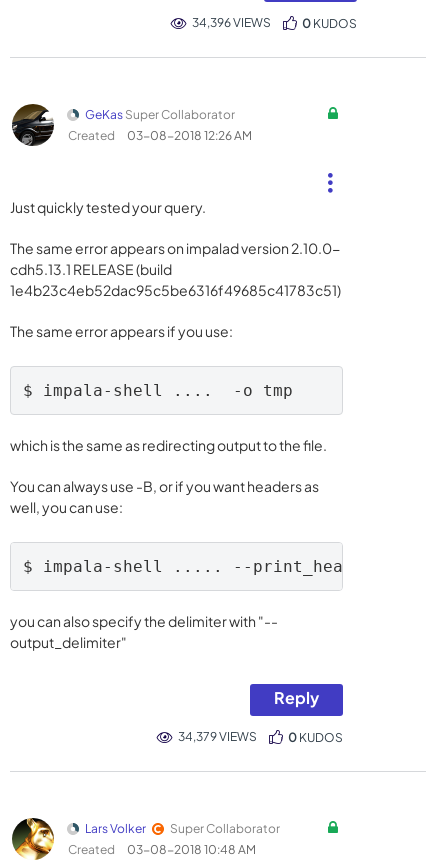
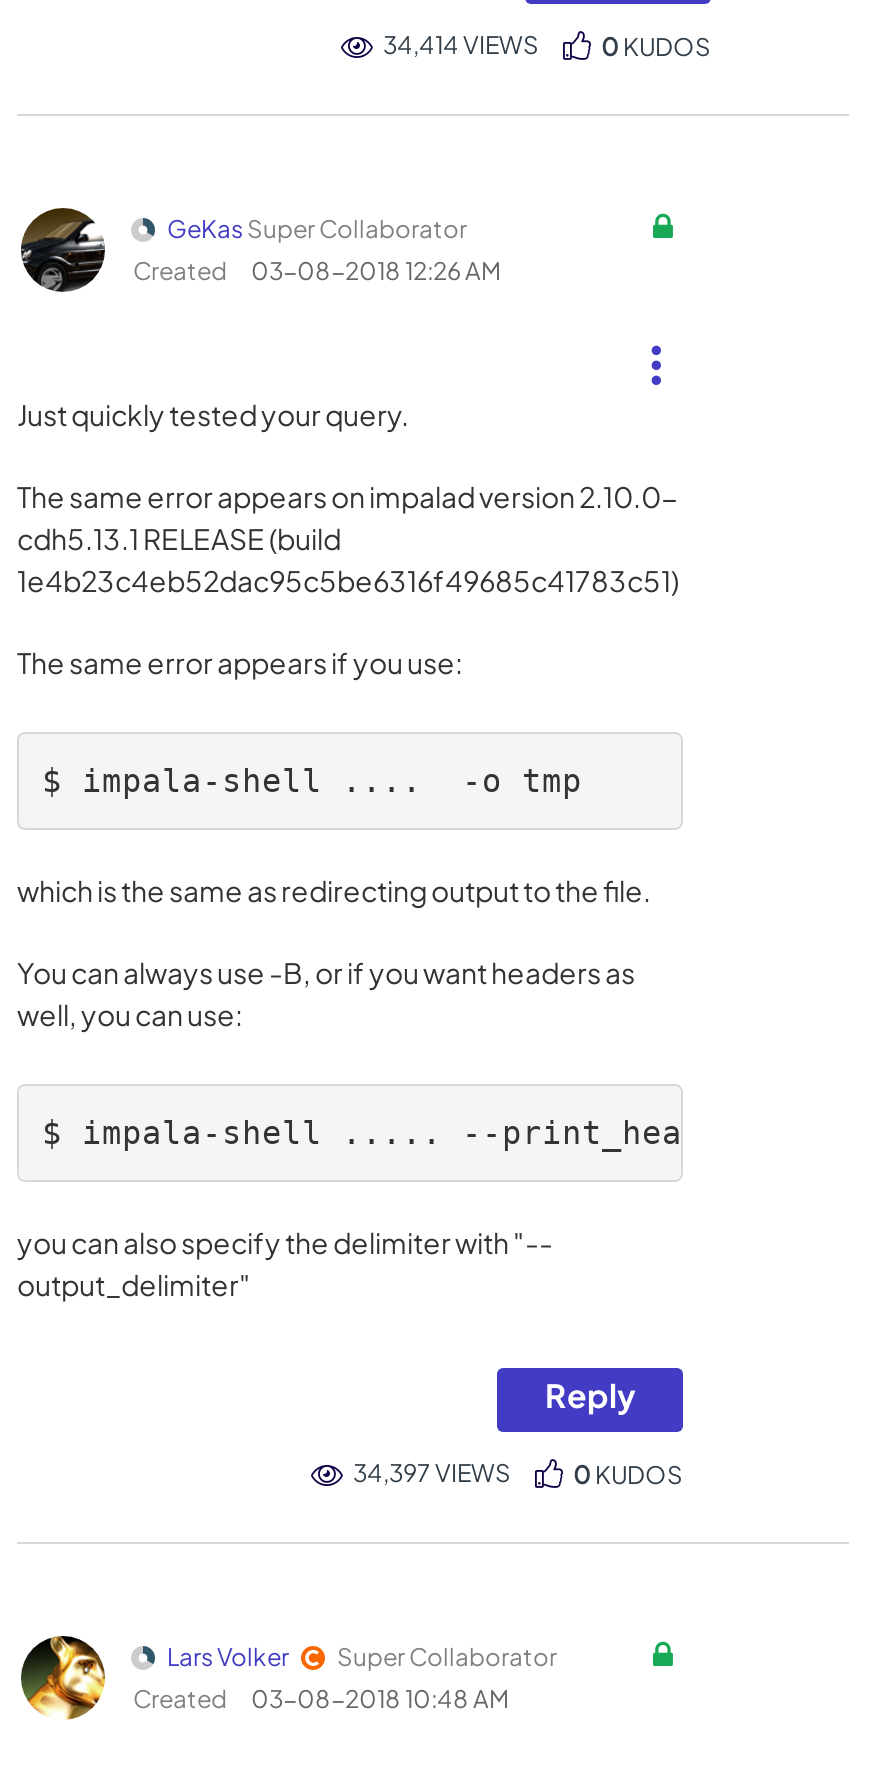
[192,15,271,30] 34,396 VIEWS -> [383,30,539,60] 34,414 VIEWS
[178,729,257,744] 34,379 VIEWS -> [353,1458,511,1488] 34,397 VIEWS

